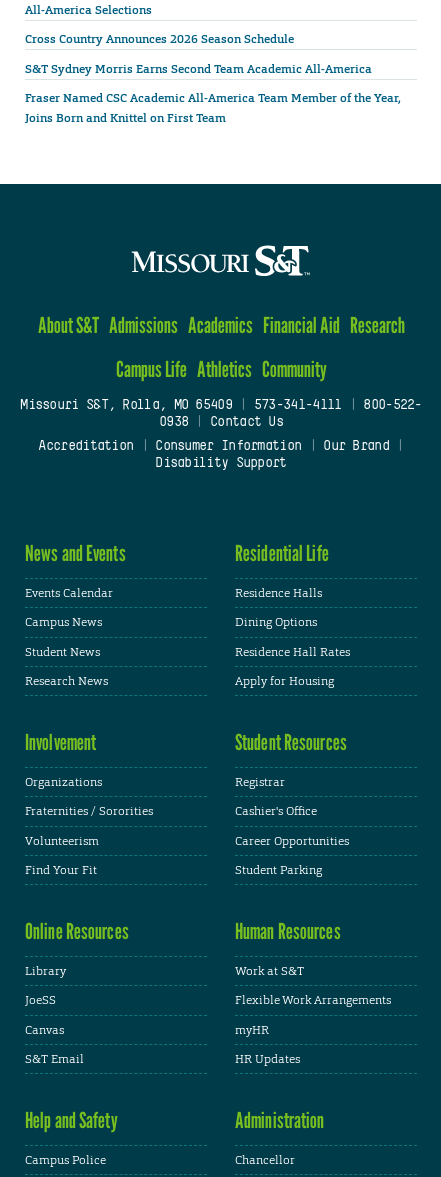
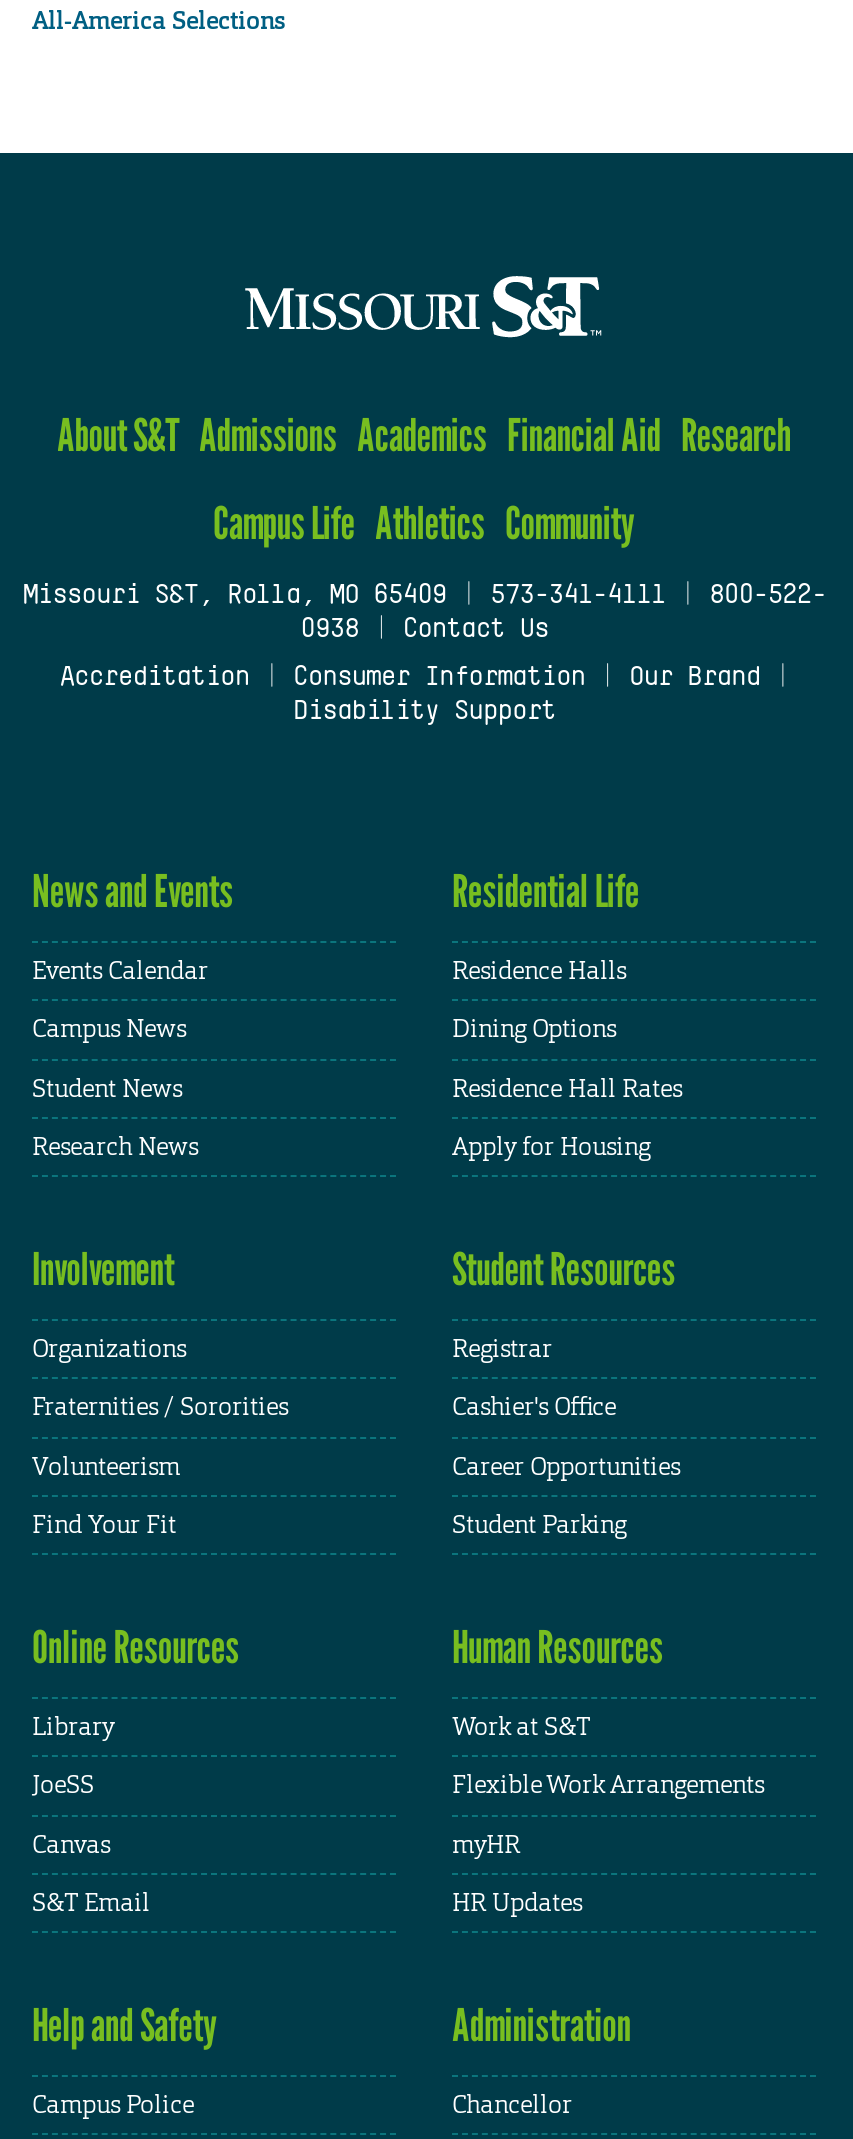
[25,31,401,126] Cross Country Announces 2026 Season Schedule | S&T Sydney Morris Earns Second Team Academic All-America | Fraser Named CSC Academic All-America Team Member of the Year, | Joins Born and Knittel on First Team -> none

